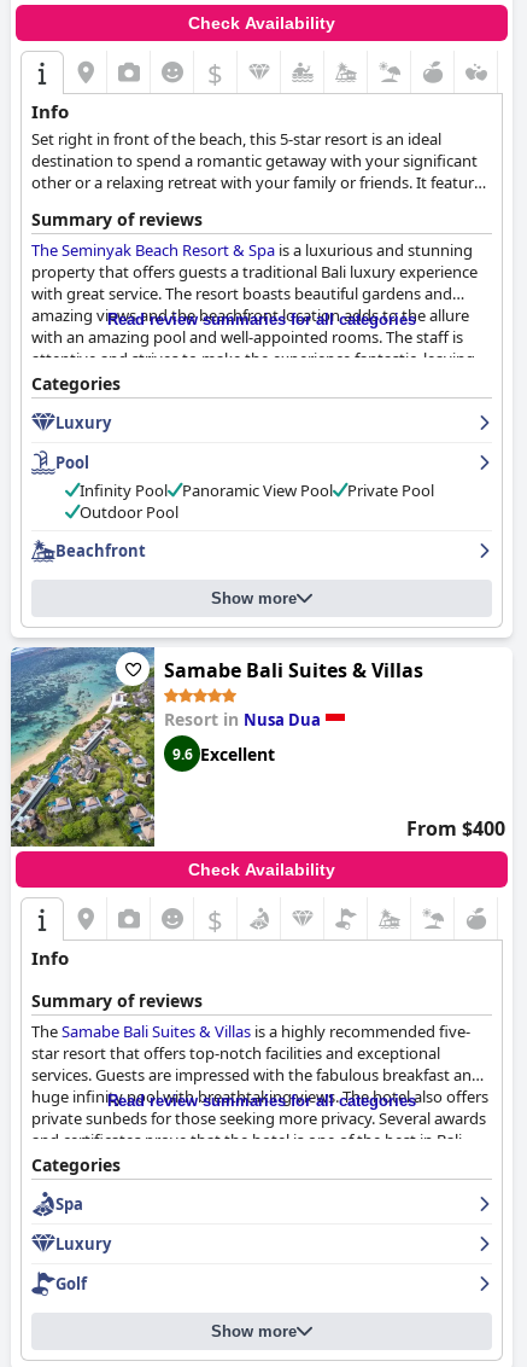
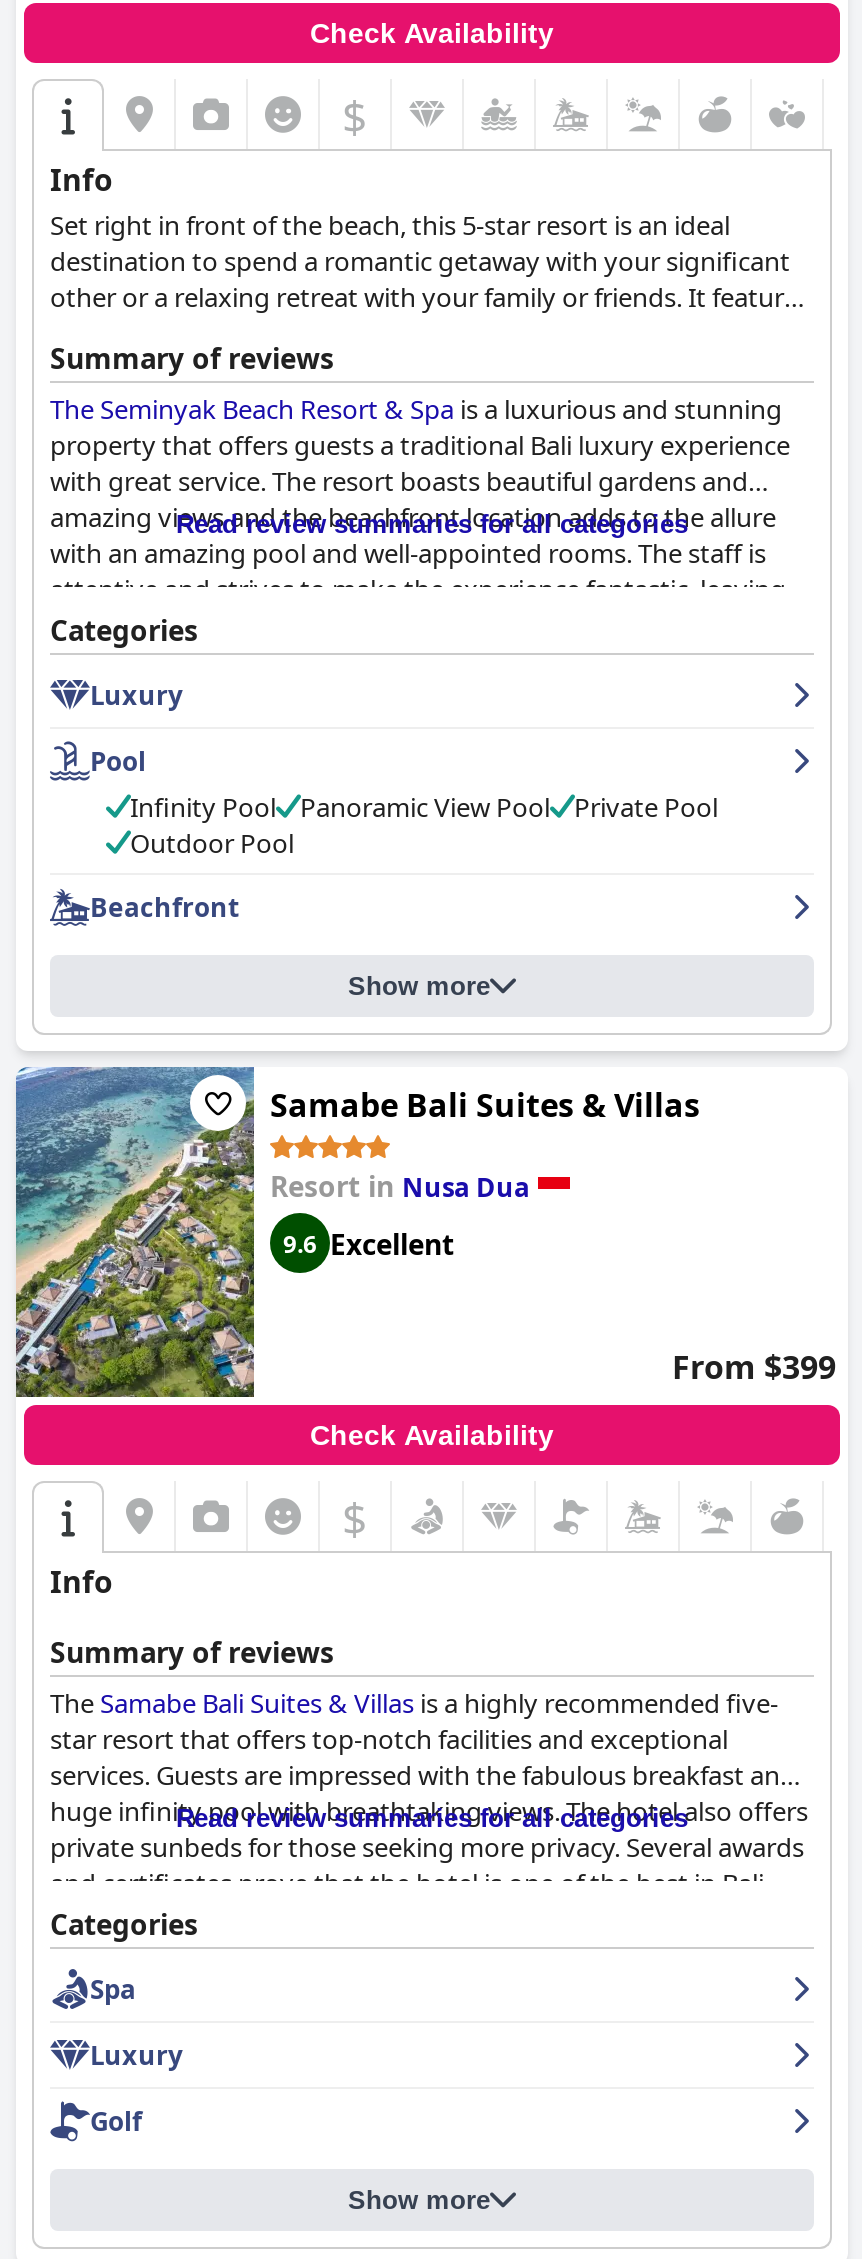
[406,815,505,842] From $400 -> [672,1345,836,1389] From $399

